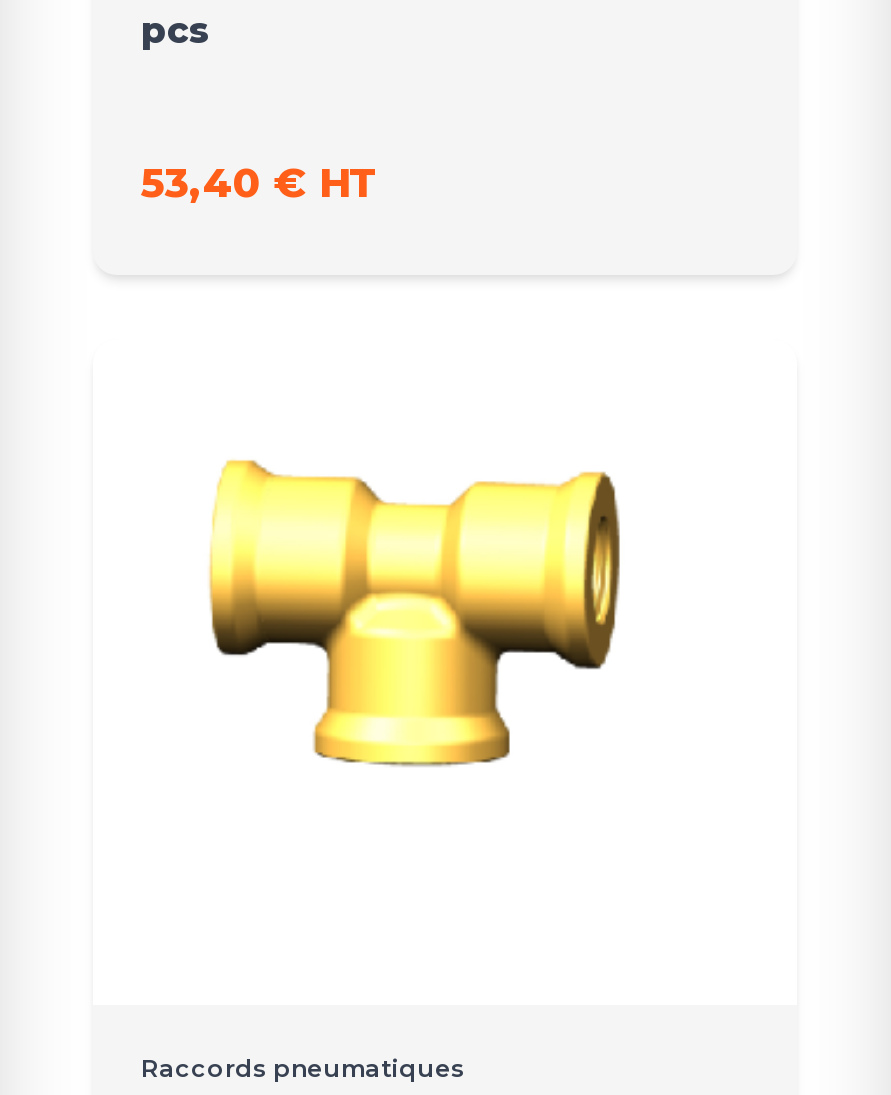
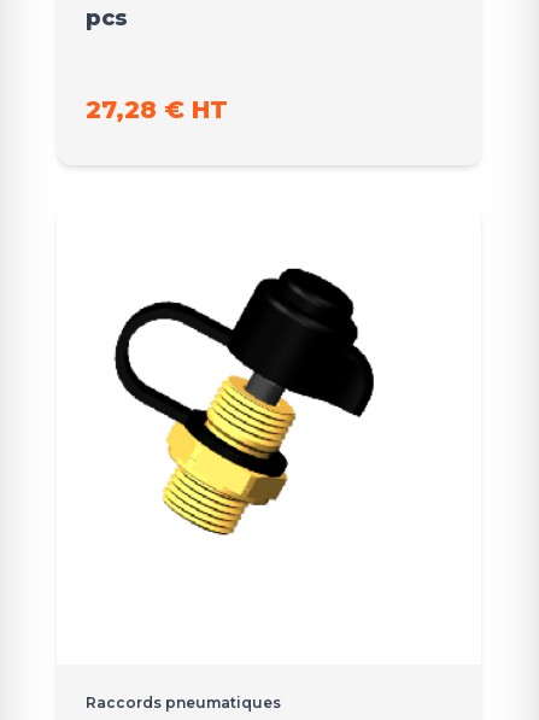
[141,159,379,207] 53,40 € HT -> [86,96,228,125] 27,28 € HT
[205,444,621,792] [image] -> [113,268,374,537] [image]

